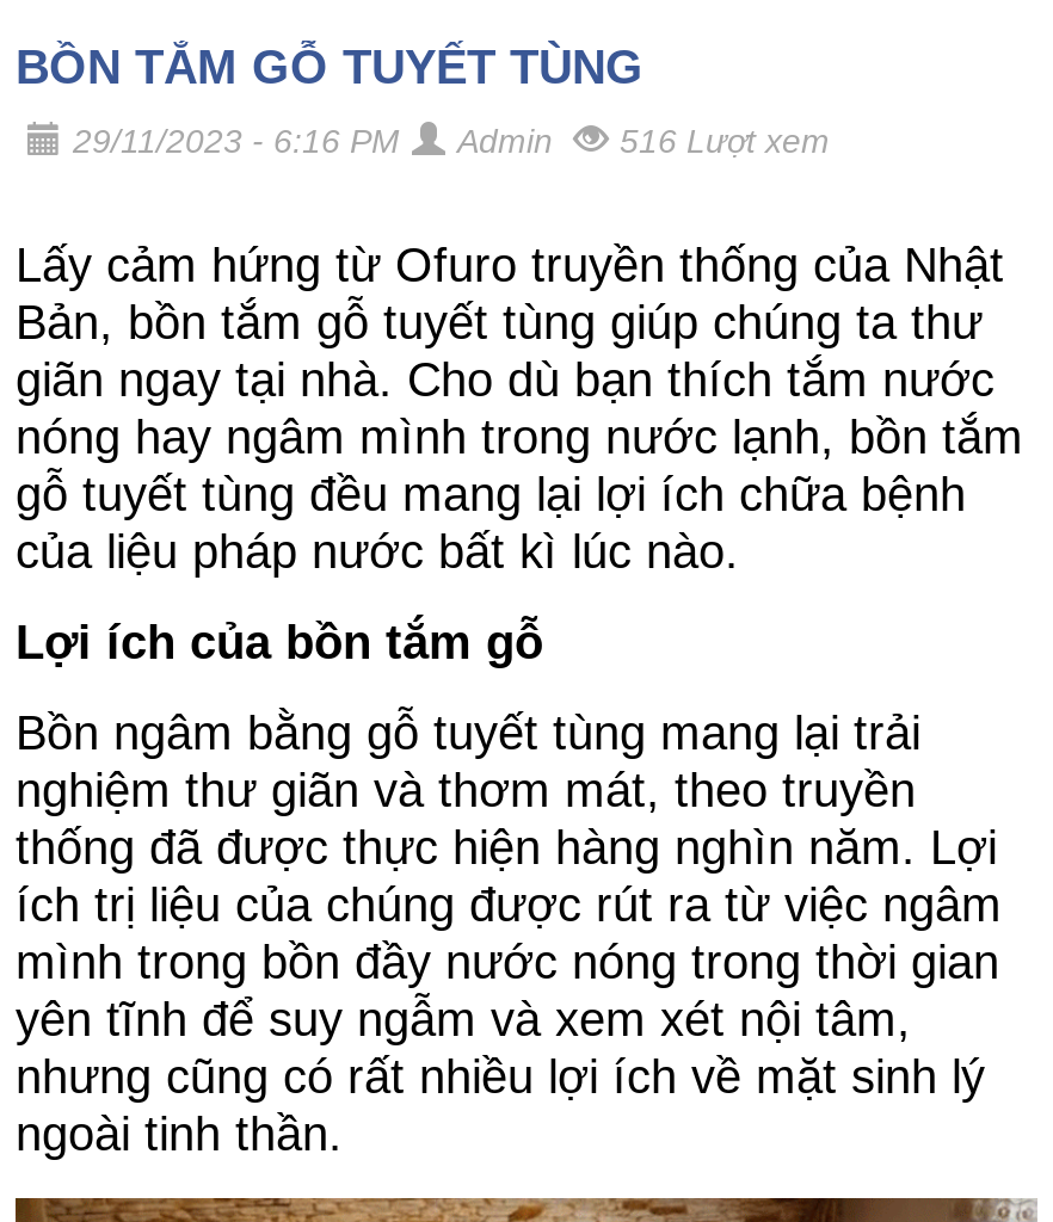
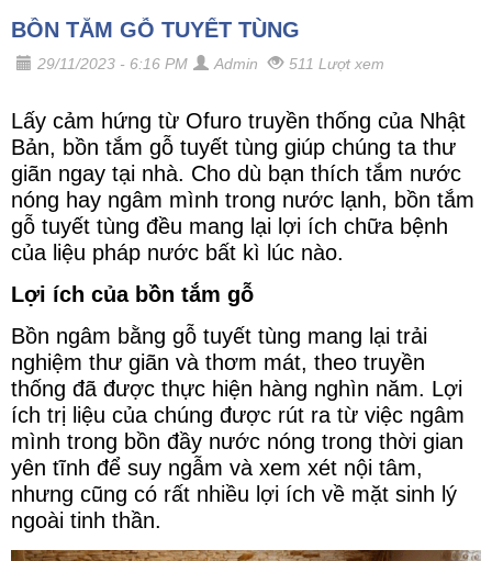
[73,122,830,160] 29/11/2023 - 6:16 PM Admin 516 Lượt xem -> [37,55,384,72] 29/11/2023 - 6:16 PM Admin 511 Lượt xem

